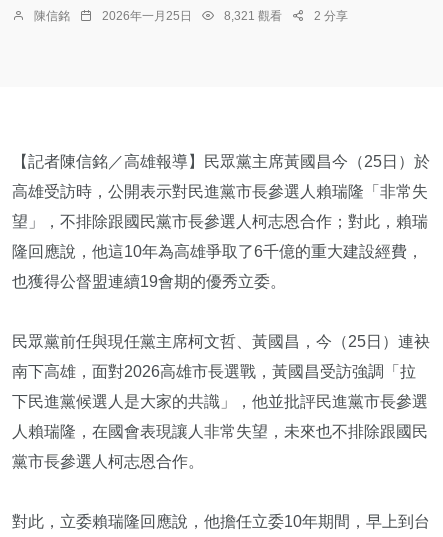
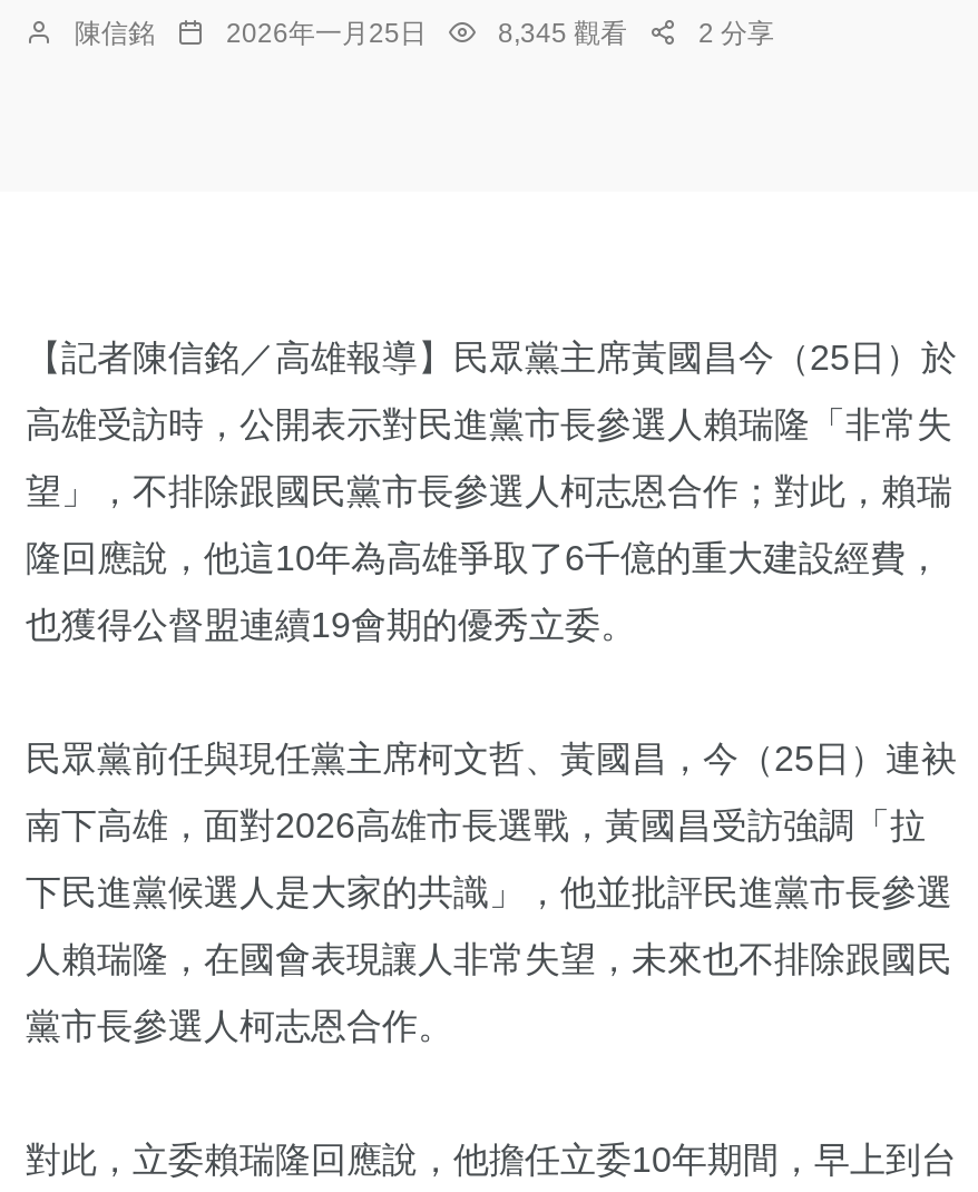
[224,9,282,23] 8,321 觀看 -> [498,18,627,49] 8,345 觀看

